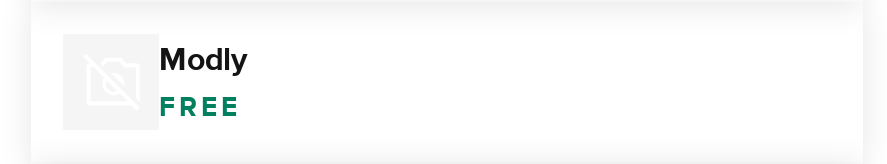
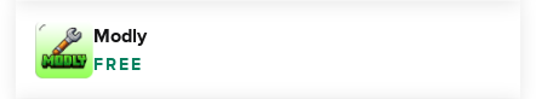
none -> [34,24,90,80] [image]

